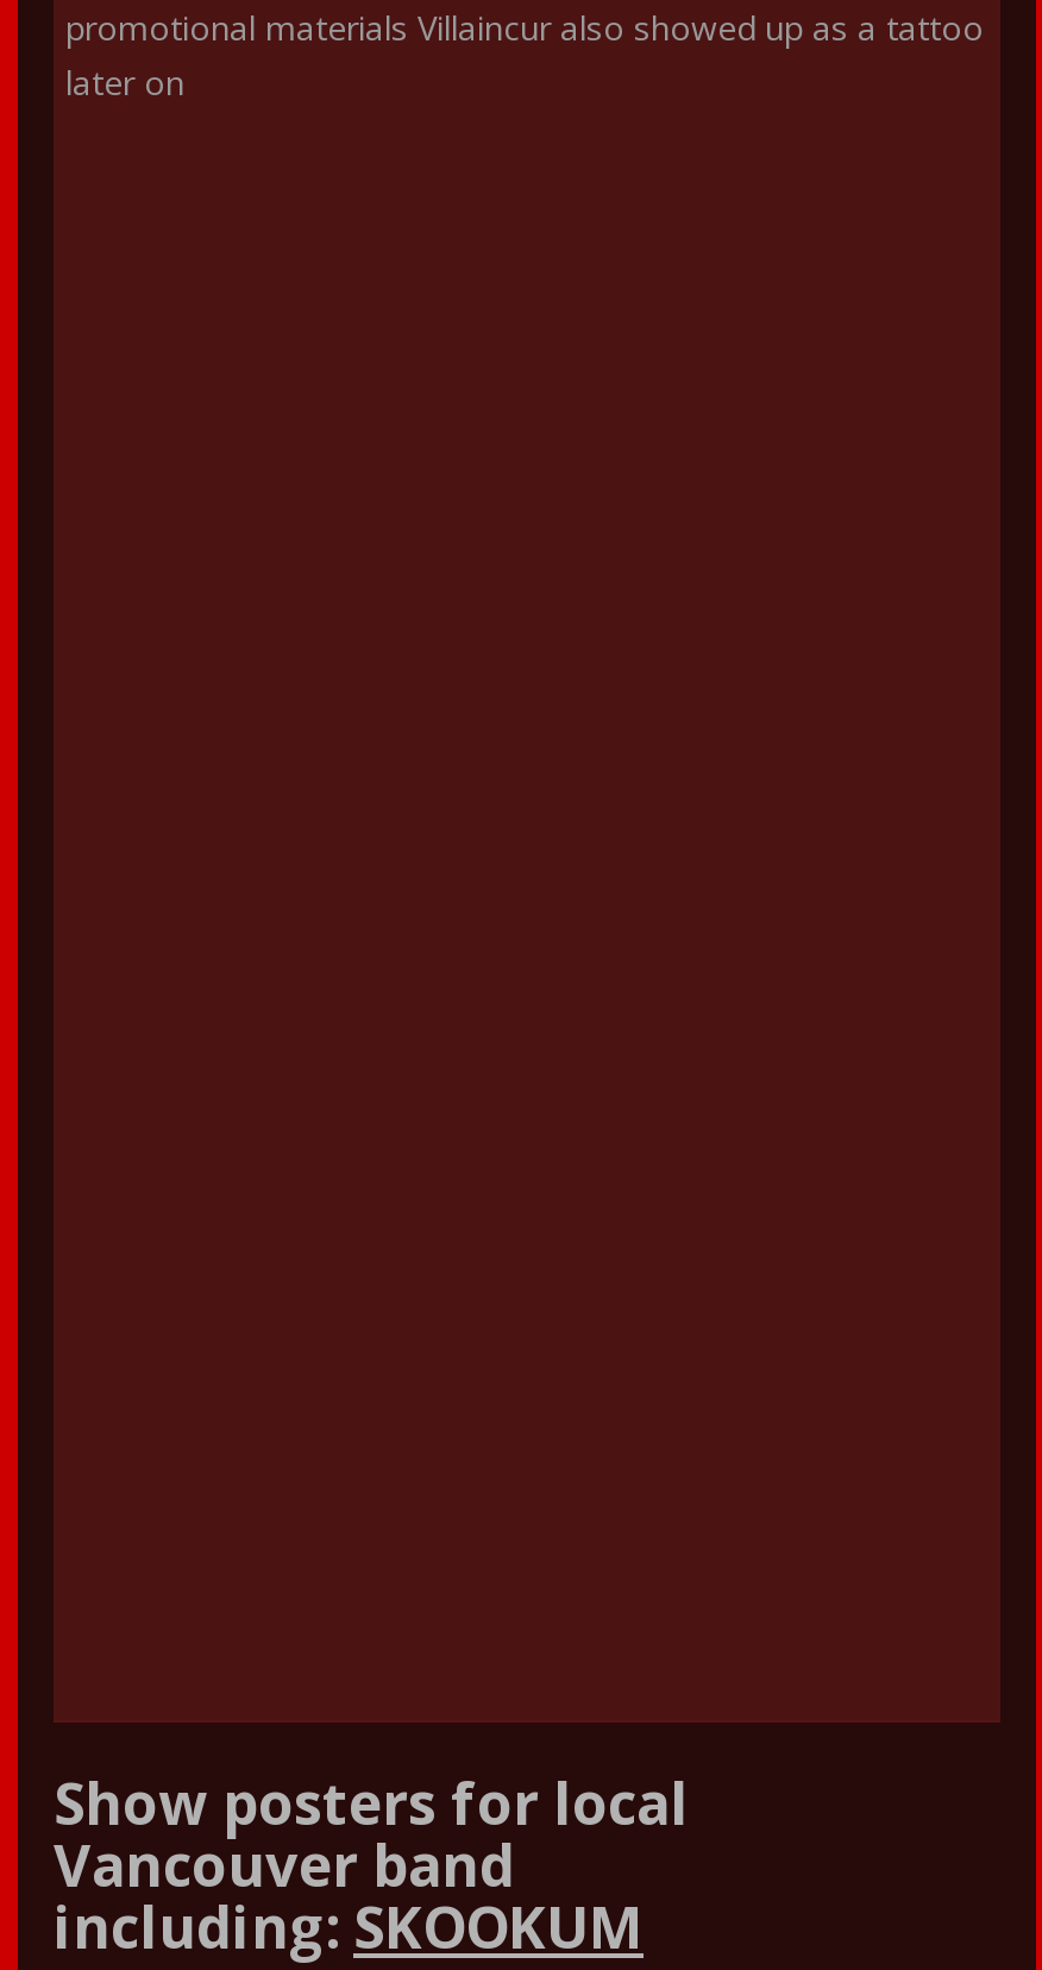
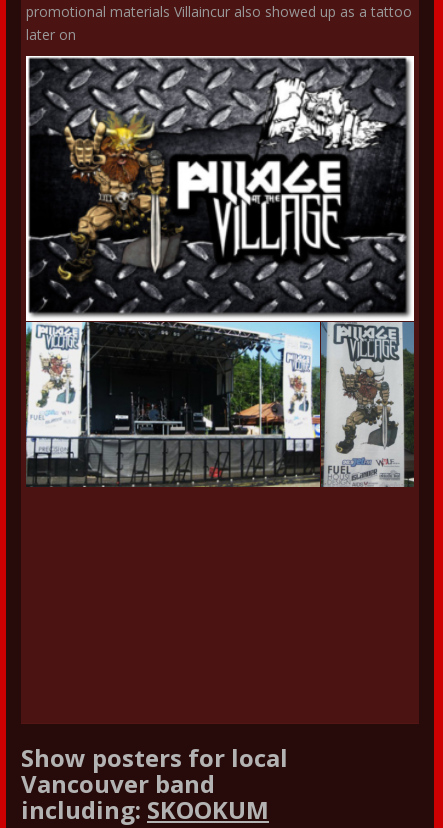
none -> [25,55,415,488] [image]

